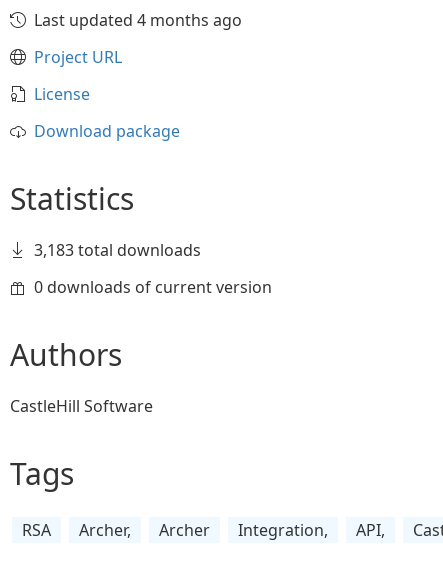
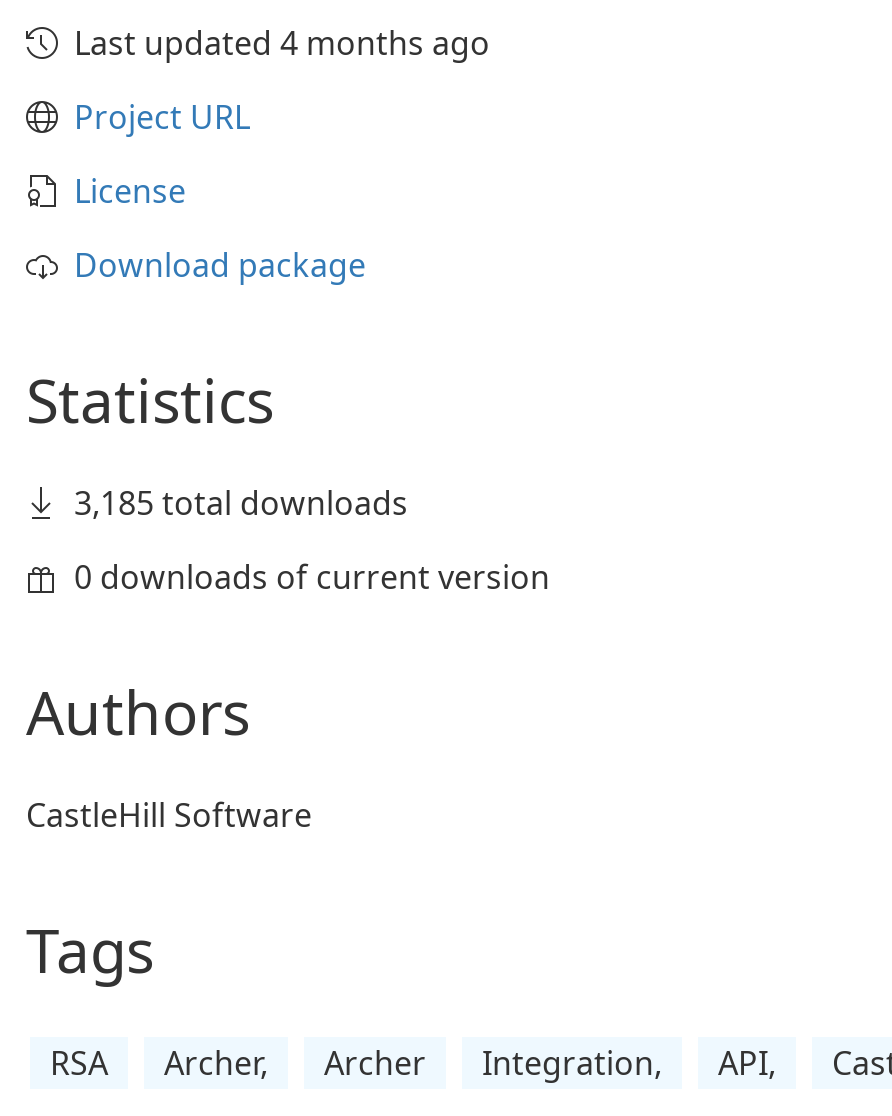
[34,239,201,261] 3,183 total downloads -> [74,481,408,525] 3,185 total downloads

